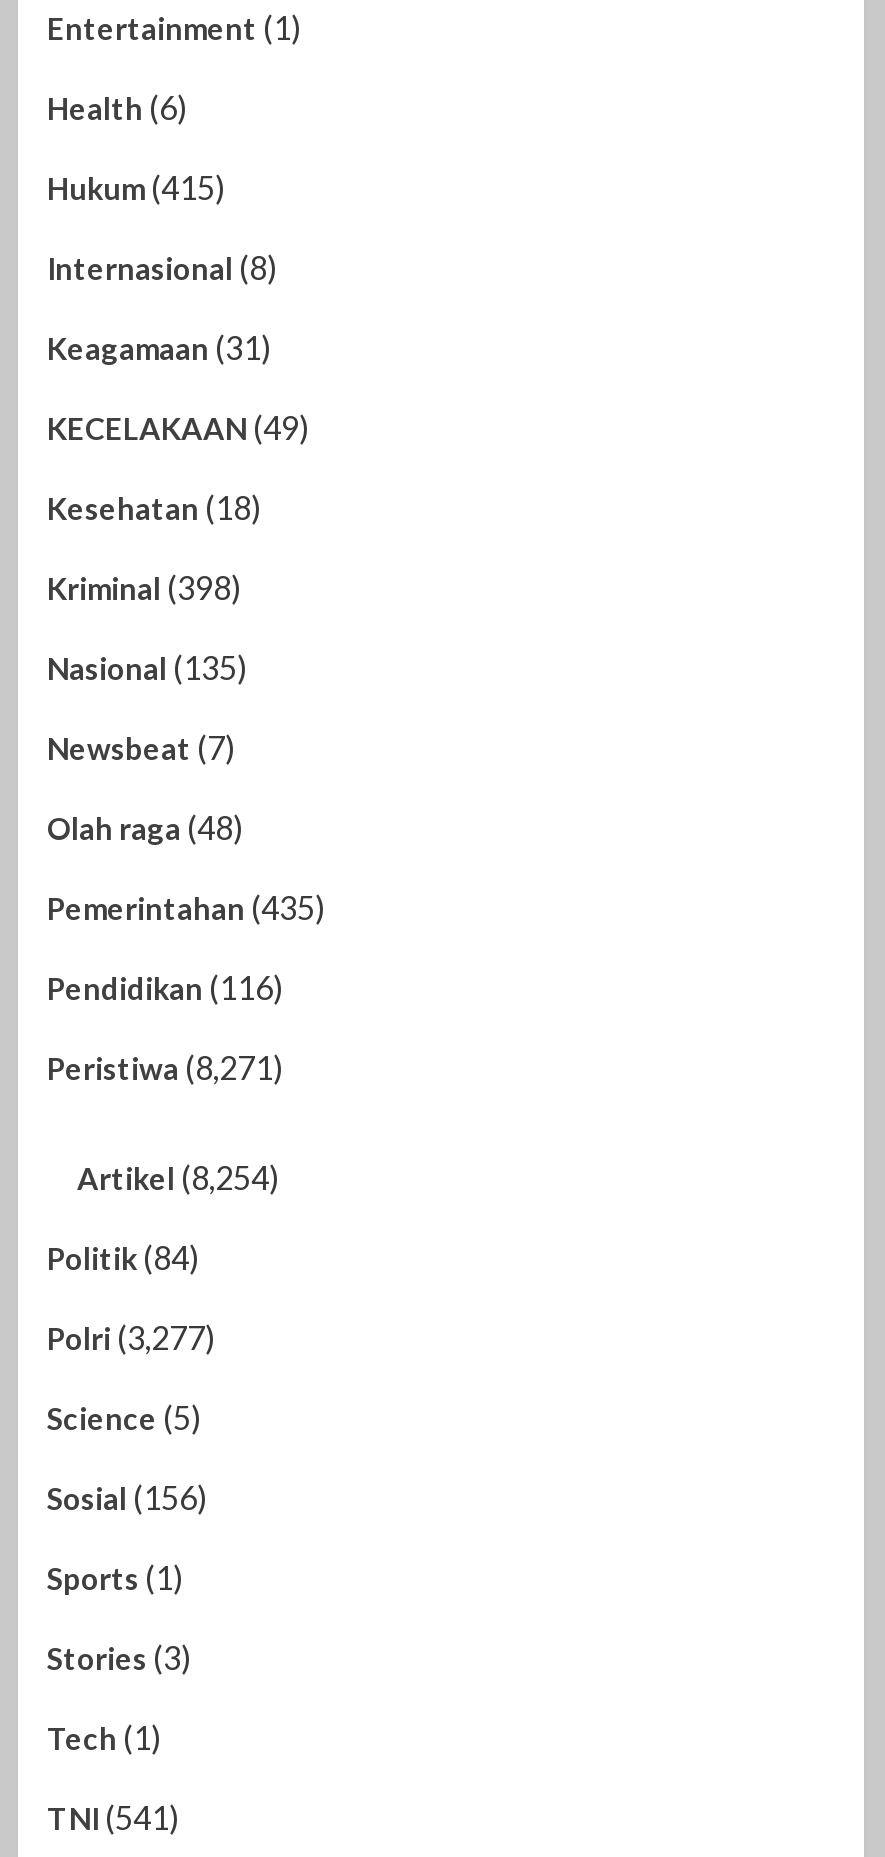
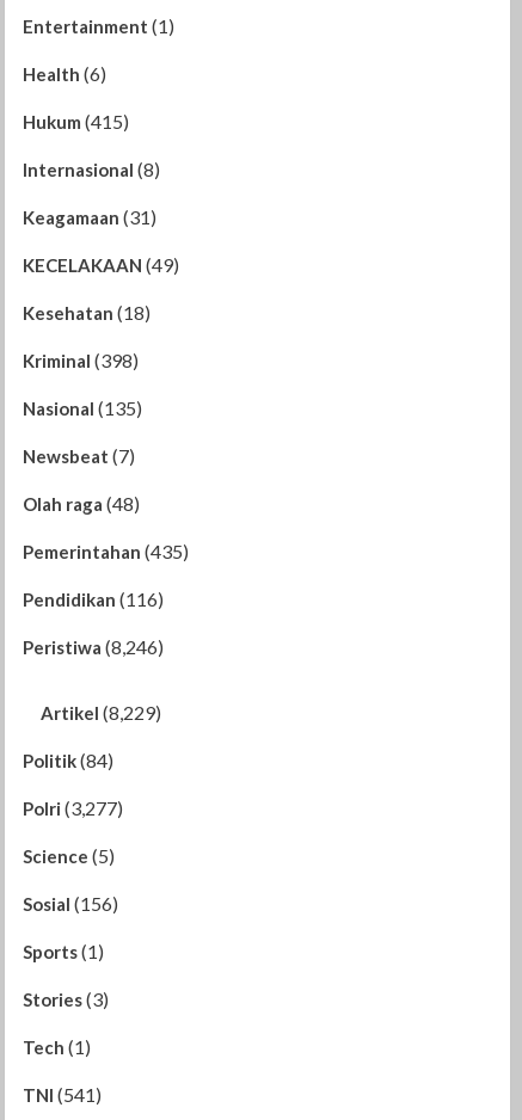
[47,1048,283,1086] Peristiwa (8,271) -> [22,635,163,657] Peristiwa (8,246)
[77,1158,279,1196] Artikel (8,254) -> [40,700,161,723] Artikel (8,229)

